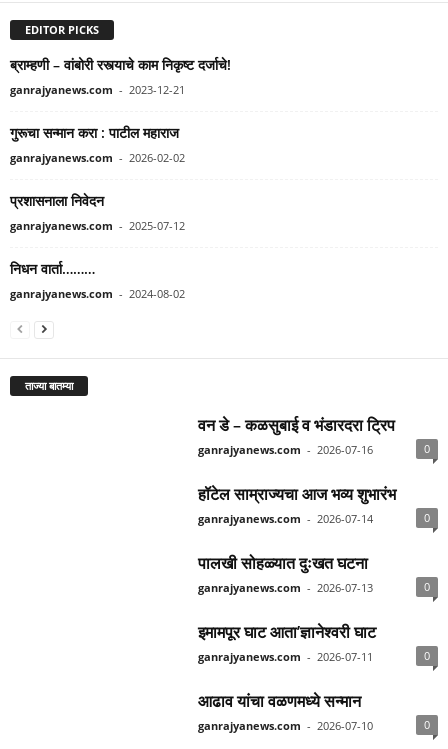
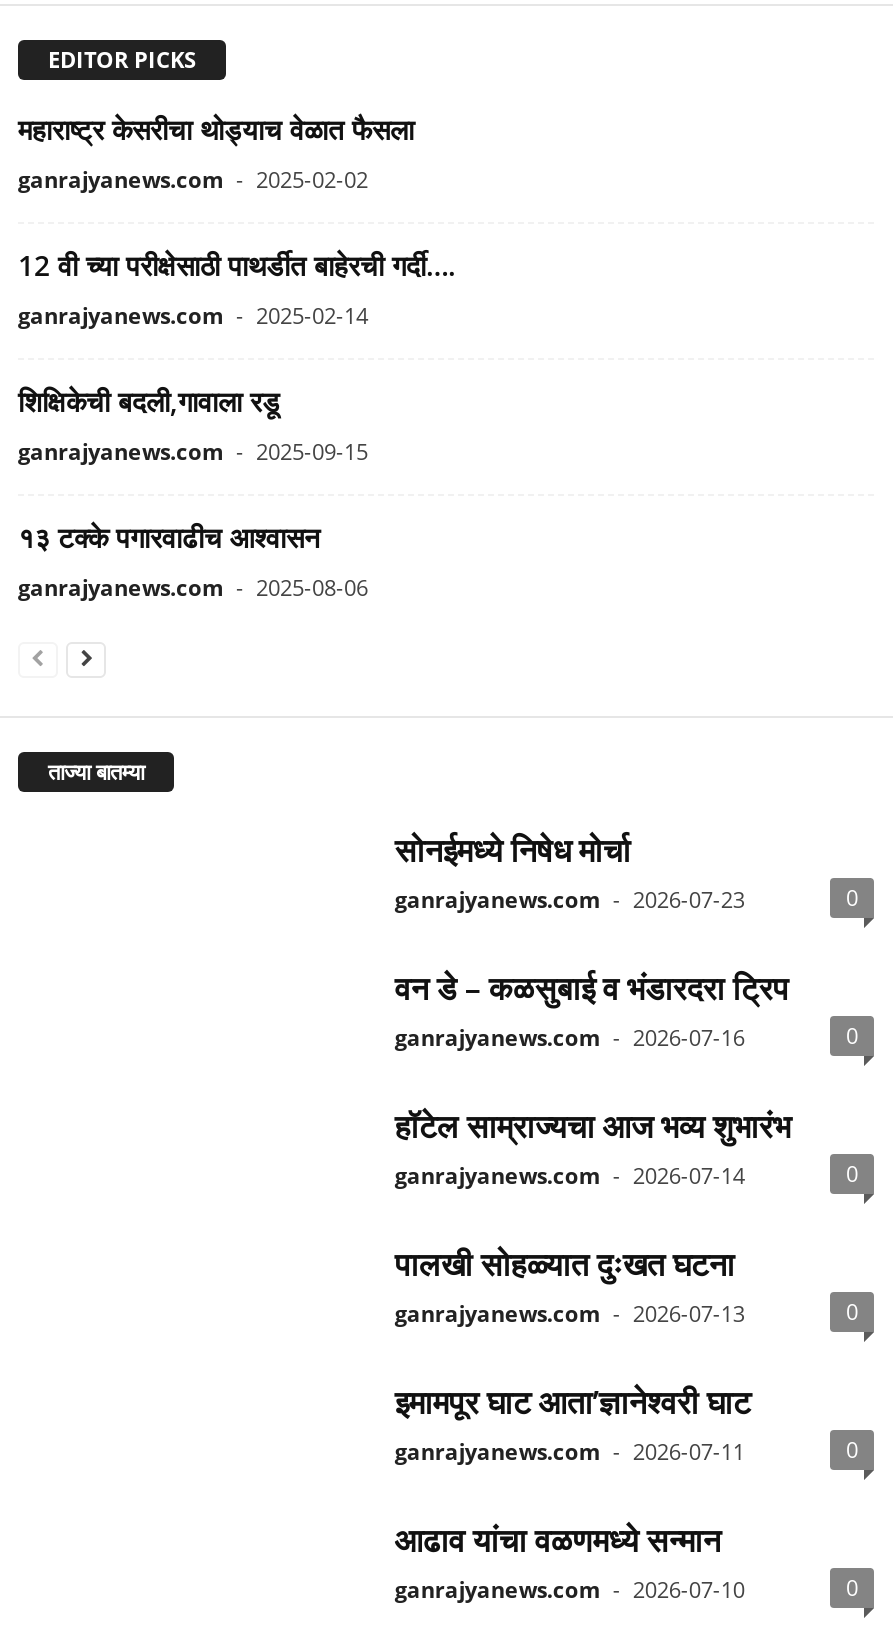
[10,55,231,97] ब्राम्हणी – वांबोरी रस्त्याचे काम निकृष्ट दर्जाचे! | ganrajyanews.com - 2023-12-21 -> [18,110,414,194] महाराष्ट्र केसरीचा थोड्याच वेळात फैसला | ganrajyanews.com - 2025-02-02
[10,123,185,165] गुरूचा सन्मान करा : पाटील महाराज | ganrajyanews.com - 2026-02-02 -> [18,246,456,330] 12 वी च्या परीक्षेसाठी पाथर्डीत बाहेरची गर्दी…. | ganrajyanews.com - 2025-02-14
[10,191,185,233] प्रशासनाला निवेदन | ganrajyanews.com - 2025-07-12 -> [18,382,368,466] शिक्षिकेची बदली,गावाला रडू | ganrajyanews.com - 2025-09-15
[10,259,185,301] निधन वार्ता……… | ganrajyanews.com - 2024-08-02 -> [18,518,368,602] १३ टक्के पगारवाढीच आश्वासन | ganrajyanews.com - 2025-08-06
none -> [395,828,858,914] सोनईमध्ये निषेध मोर्चा | ganrajyanews.com - 2026-07-23 | 0

